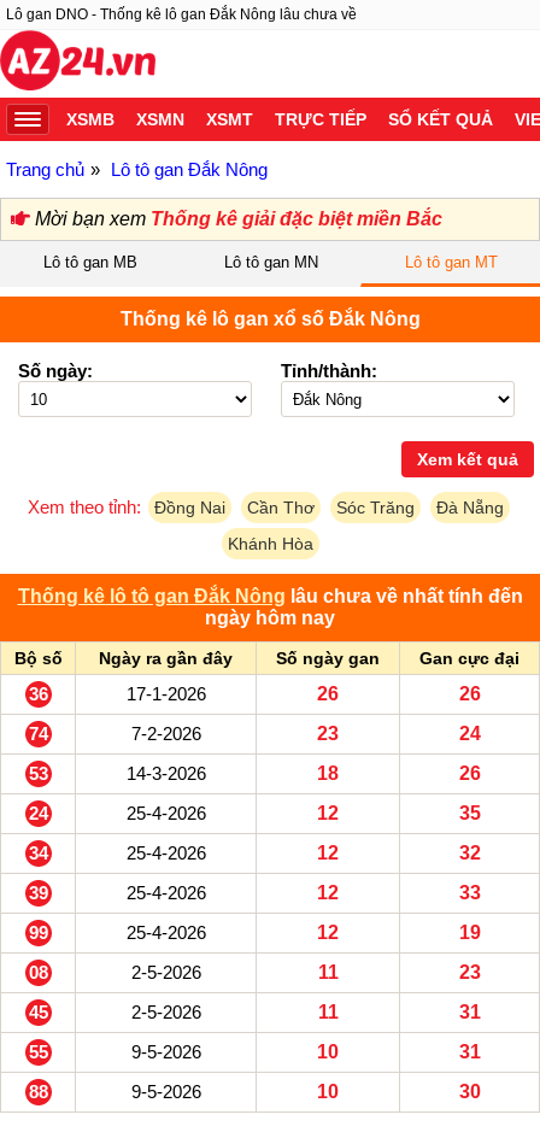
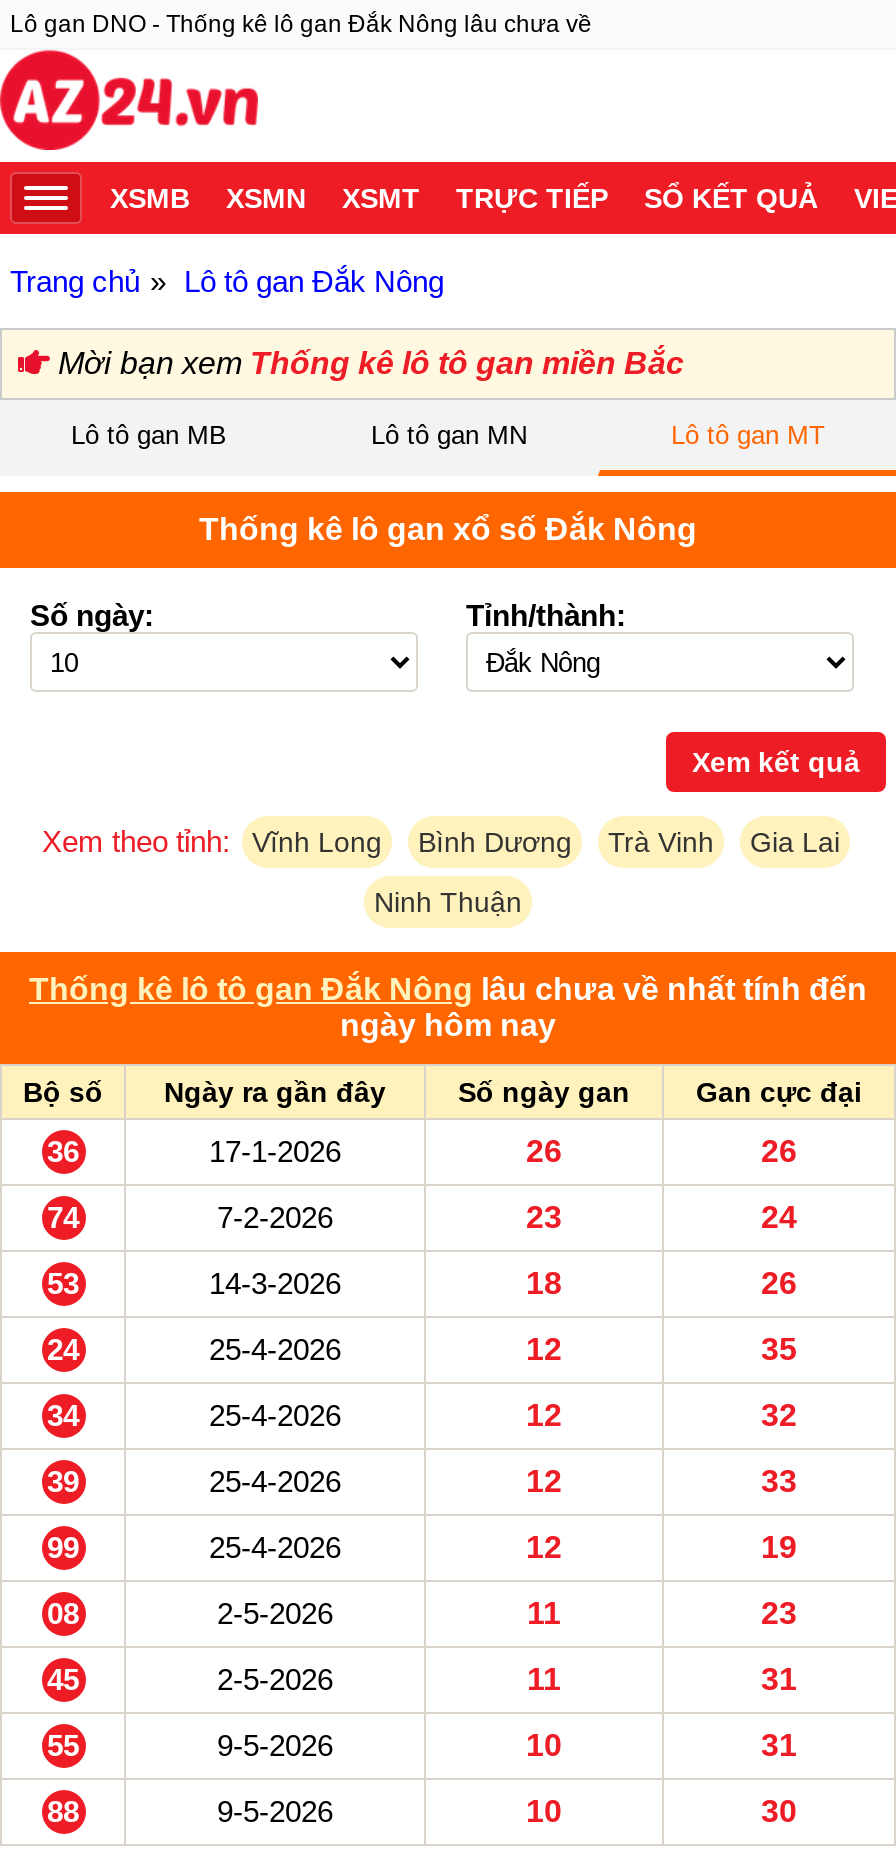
[35,209,442,229] Mời bạn xem Thống kê giải đặc biệt miền Bắc -> [58,346,684,380] Mời bạn xem Thống kê lô tô gan miền Bắc
[28,497,504,517] Xem theo tỉnh: Đồng Nai | Cần Thơ | Sóc Trăng | Đà Nẵng -> [42,824,840,858] Xem theo tỉnh: Vĩnh Long | Bình Dương | Trà Vinh | Gia Lai
[227,534,313,553] Khánh Hòa -> [374,886,522,918] Ninh Thuận

